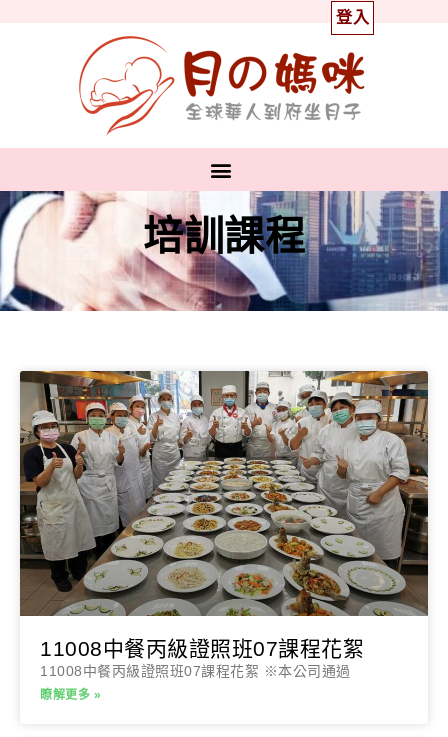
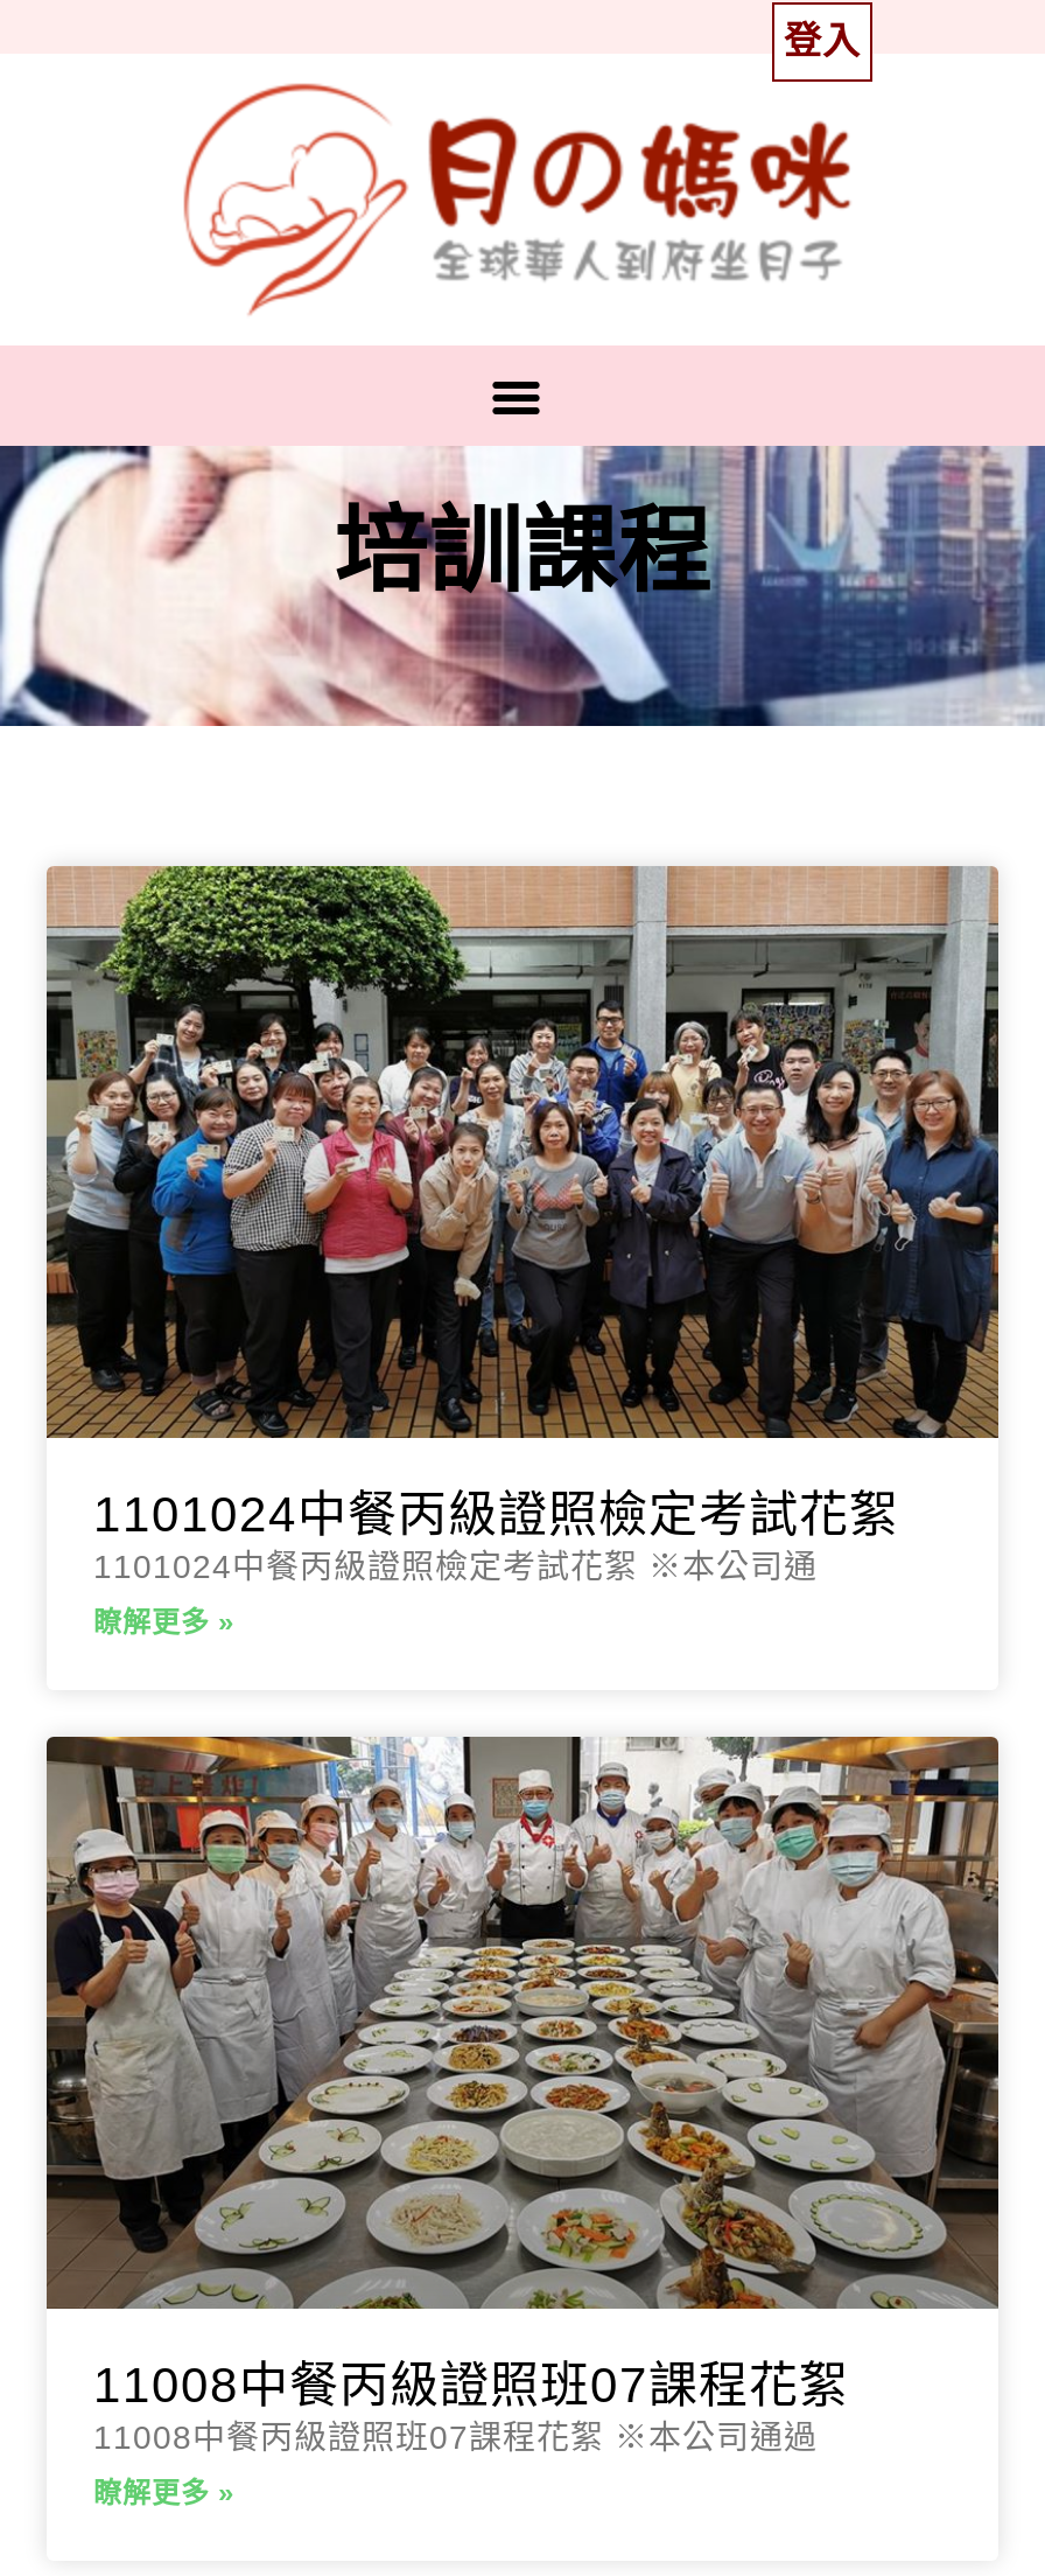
none -> [44,864,1001,1638] [image] | 1101024中餐丙級證照檢定考試花絮 | 1101024中餐丙級證照檢定考試花絮 ※本公司通 | 瞭解更多 »

